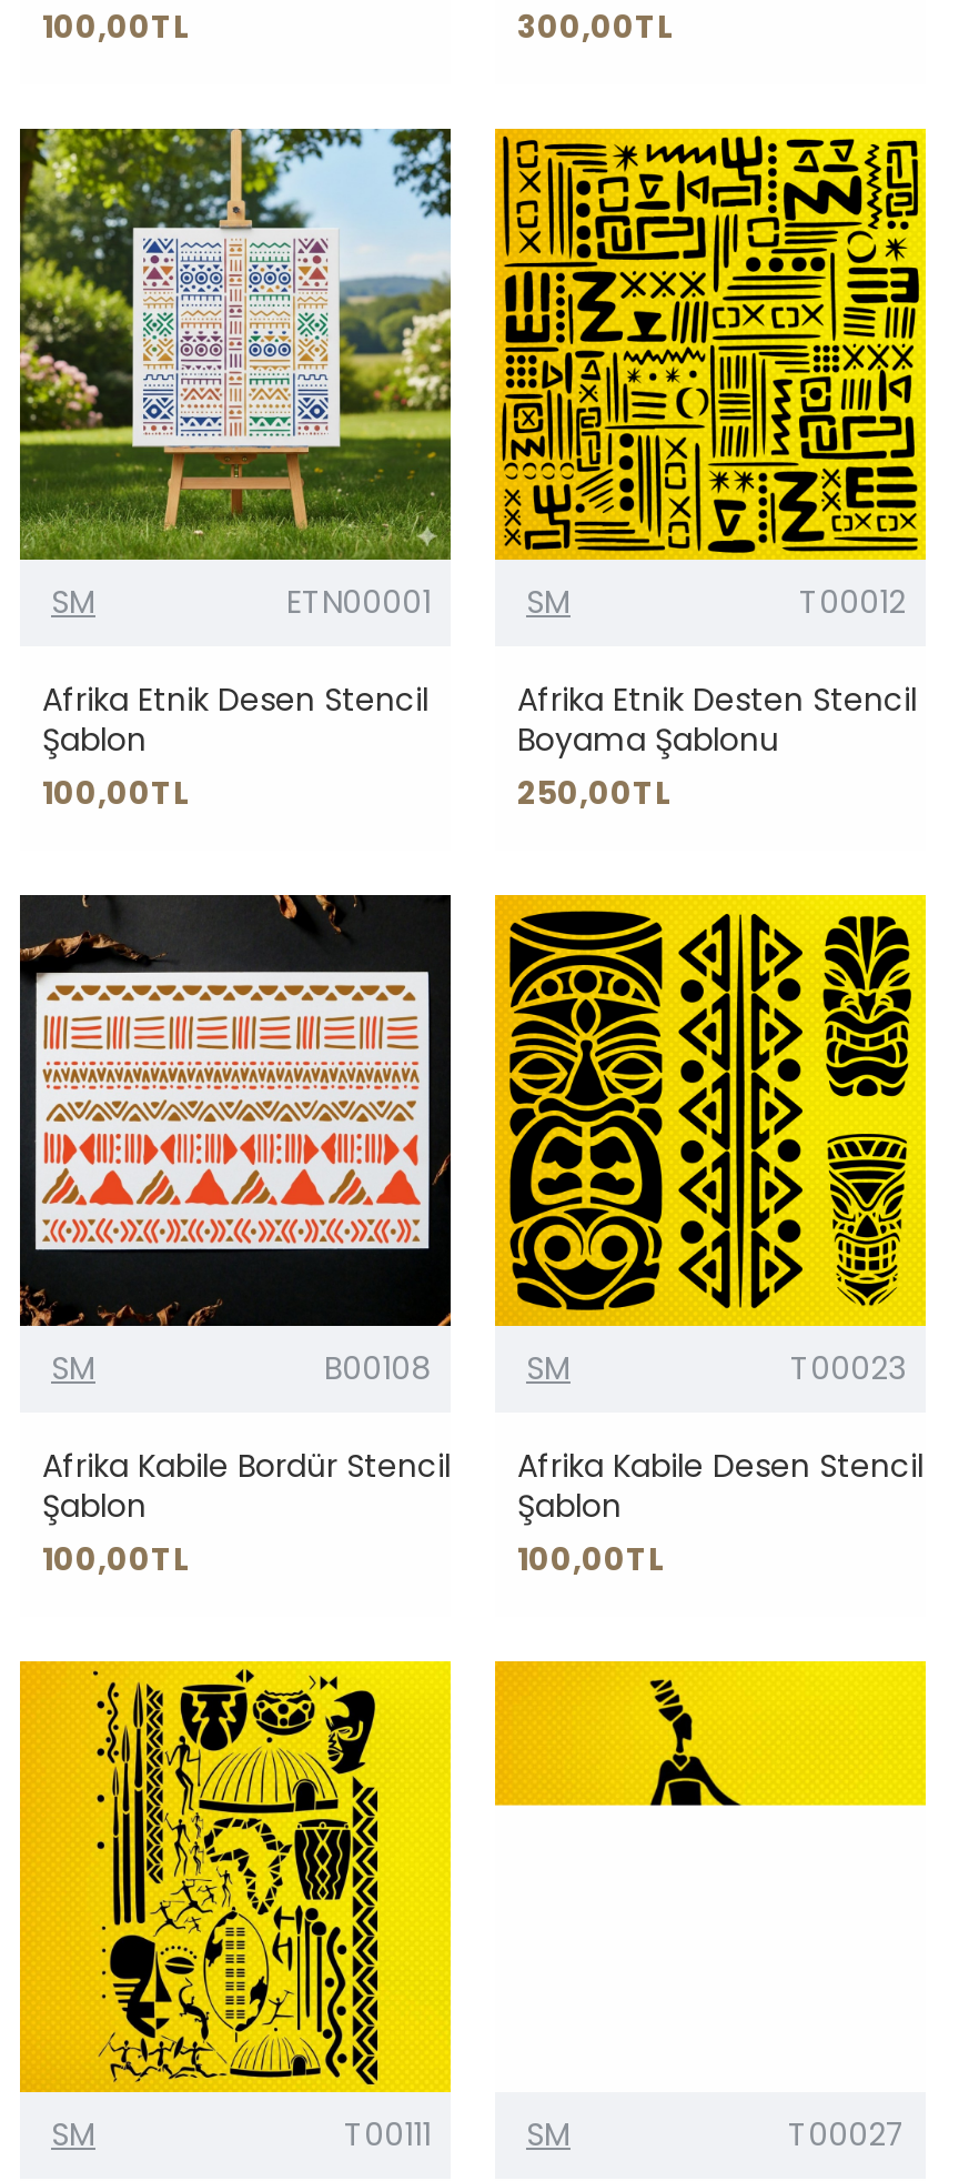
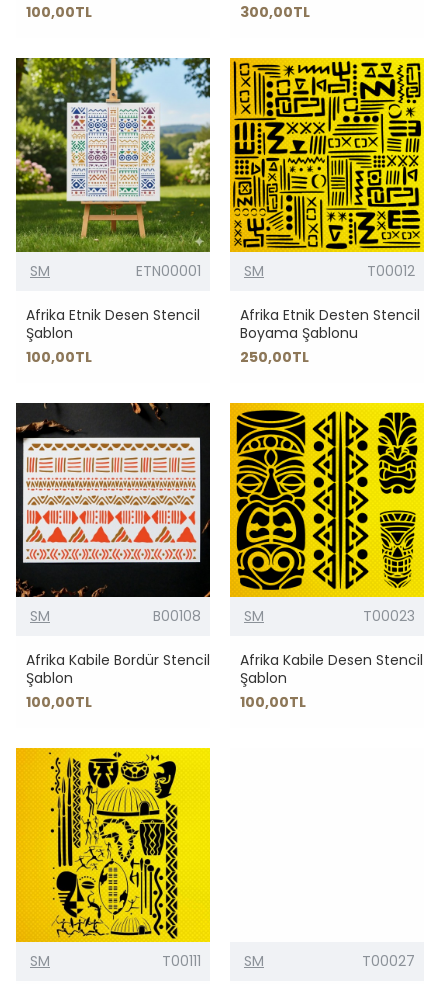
[493,1659,928,1808] [image] -> none

